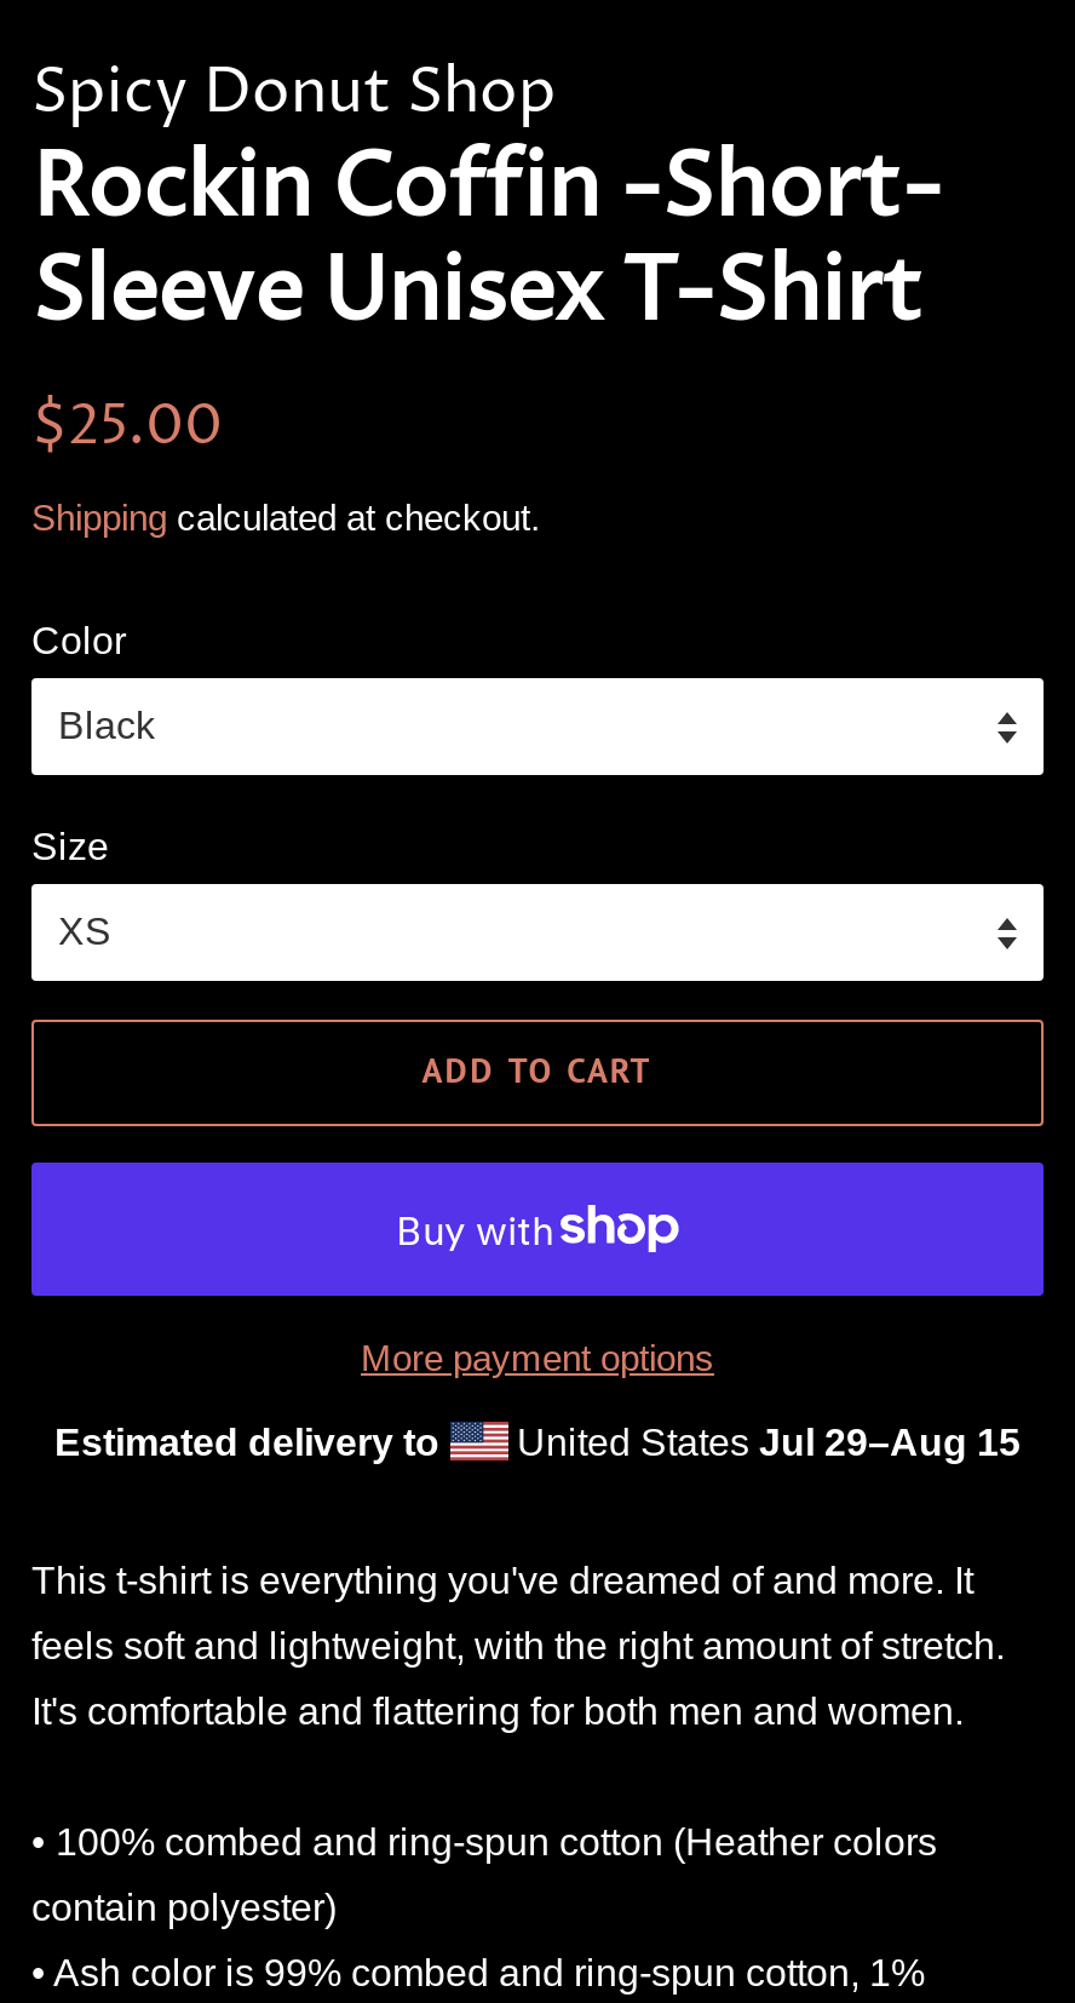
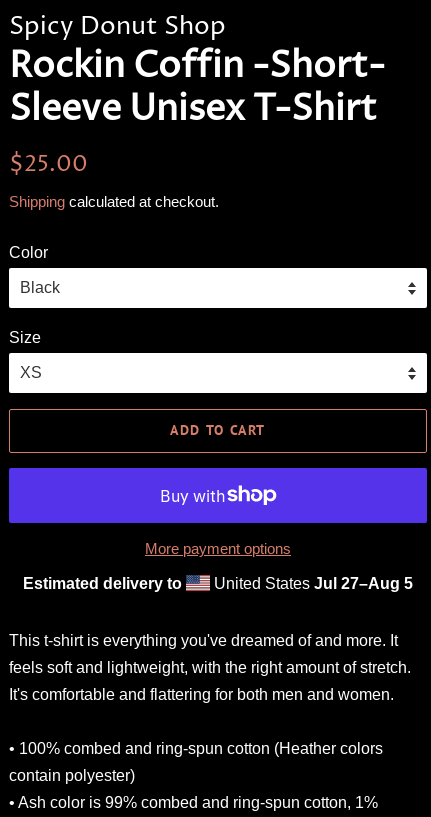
[507,1421,1021,1462] United States Jul 29–Aug 15 -> [210,574,413,591] United States Jul 27–Aug 5

